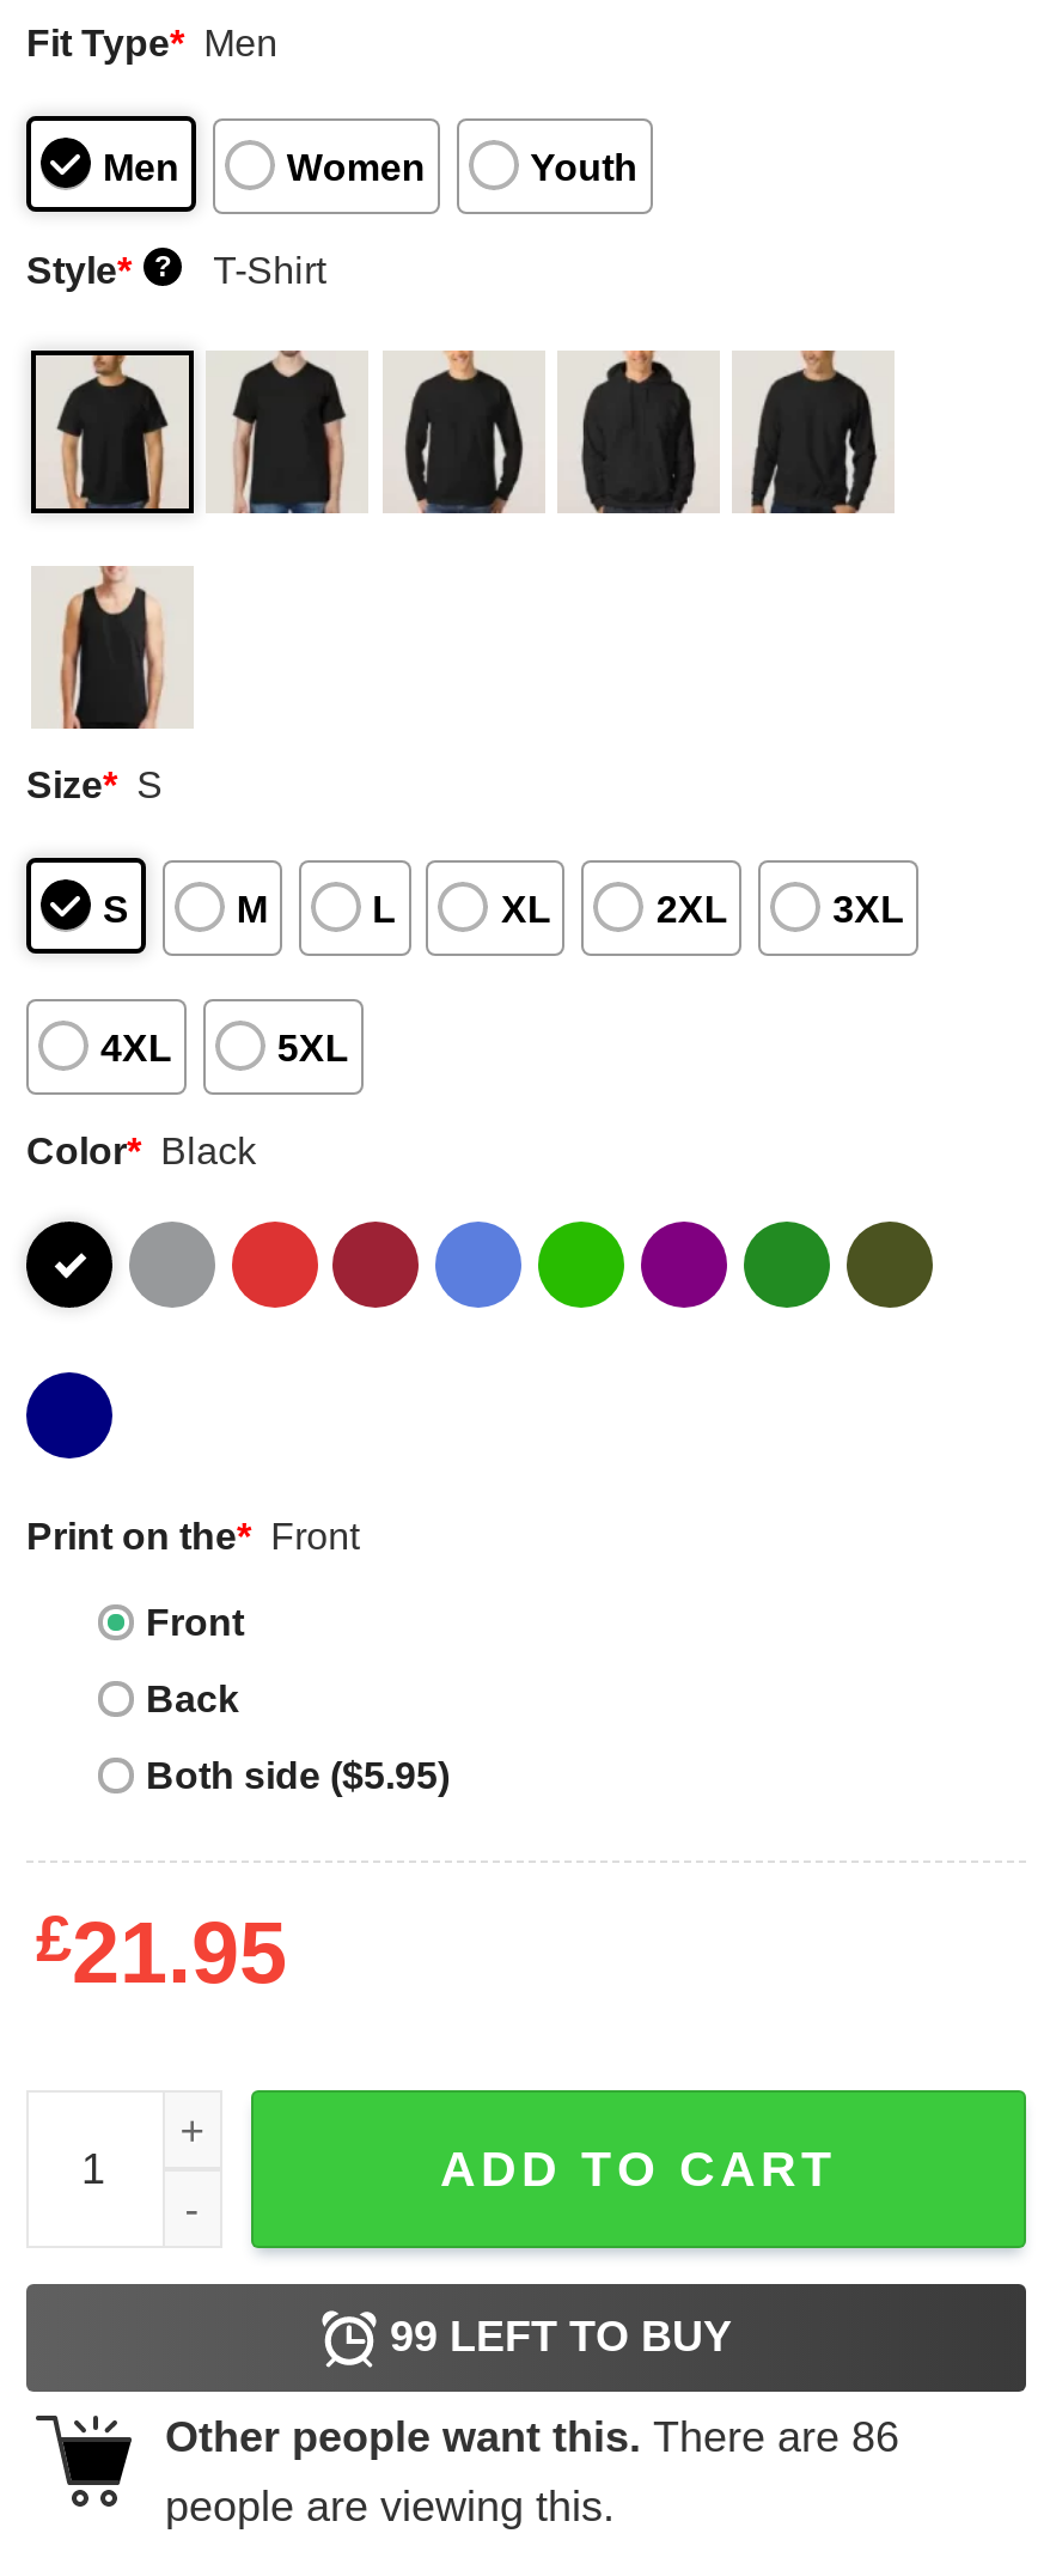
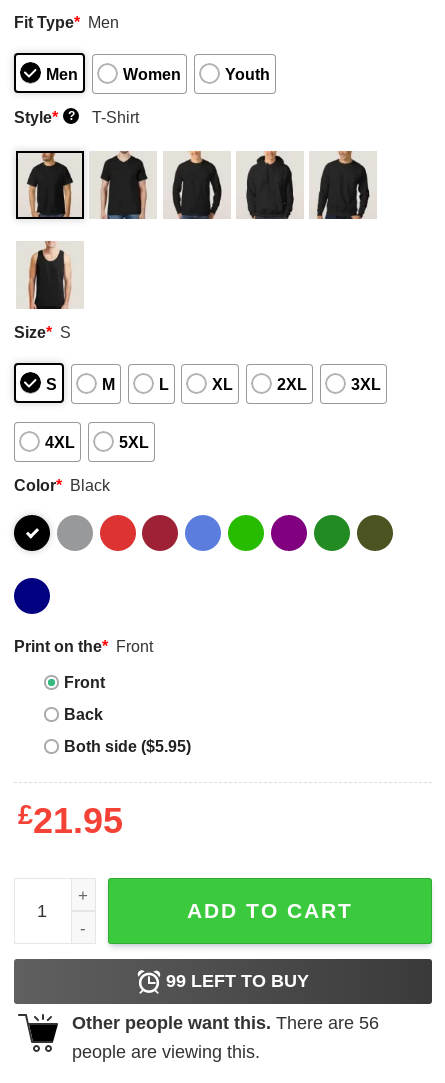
[165,2414,899,2462] Other people want this. There are 86 -> [72,1013,379,1033] Other people want this. There are 56

